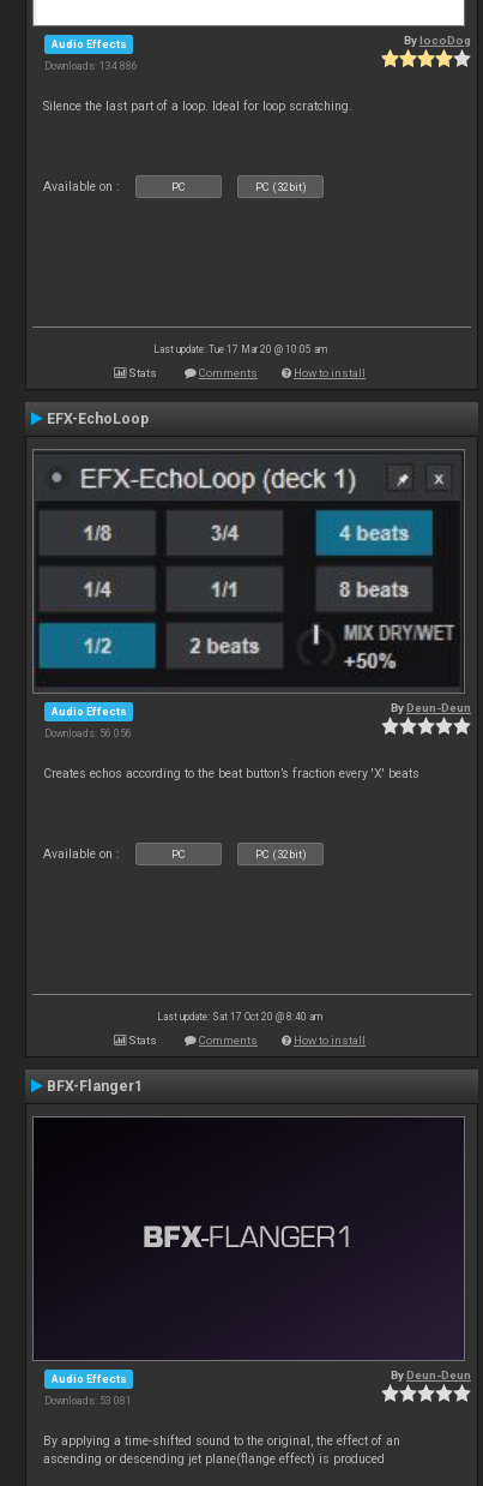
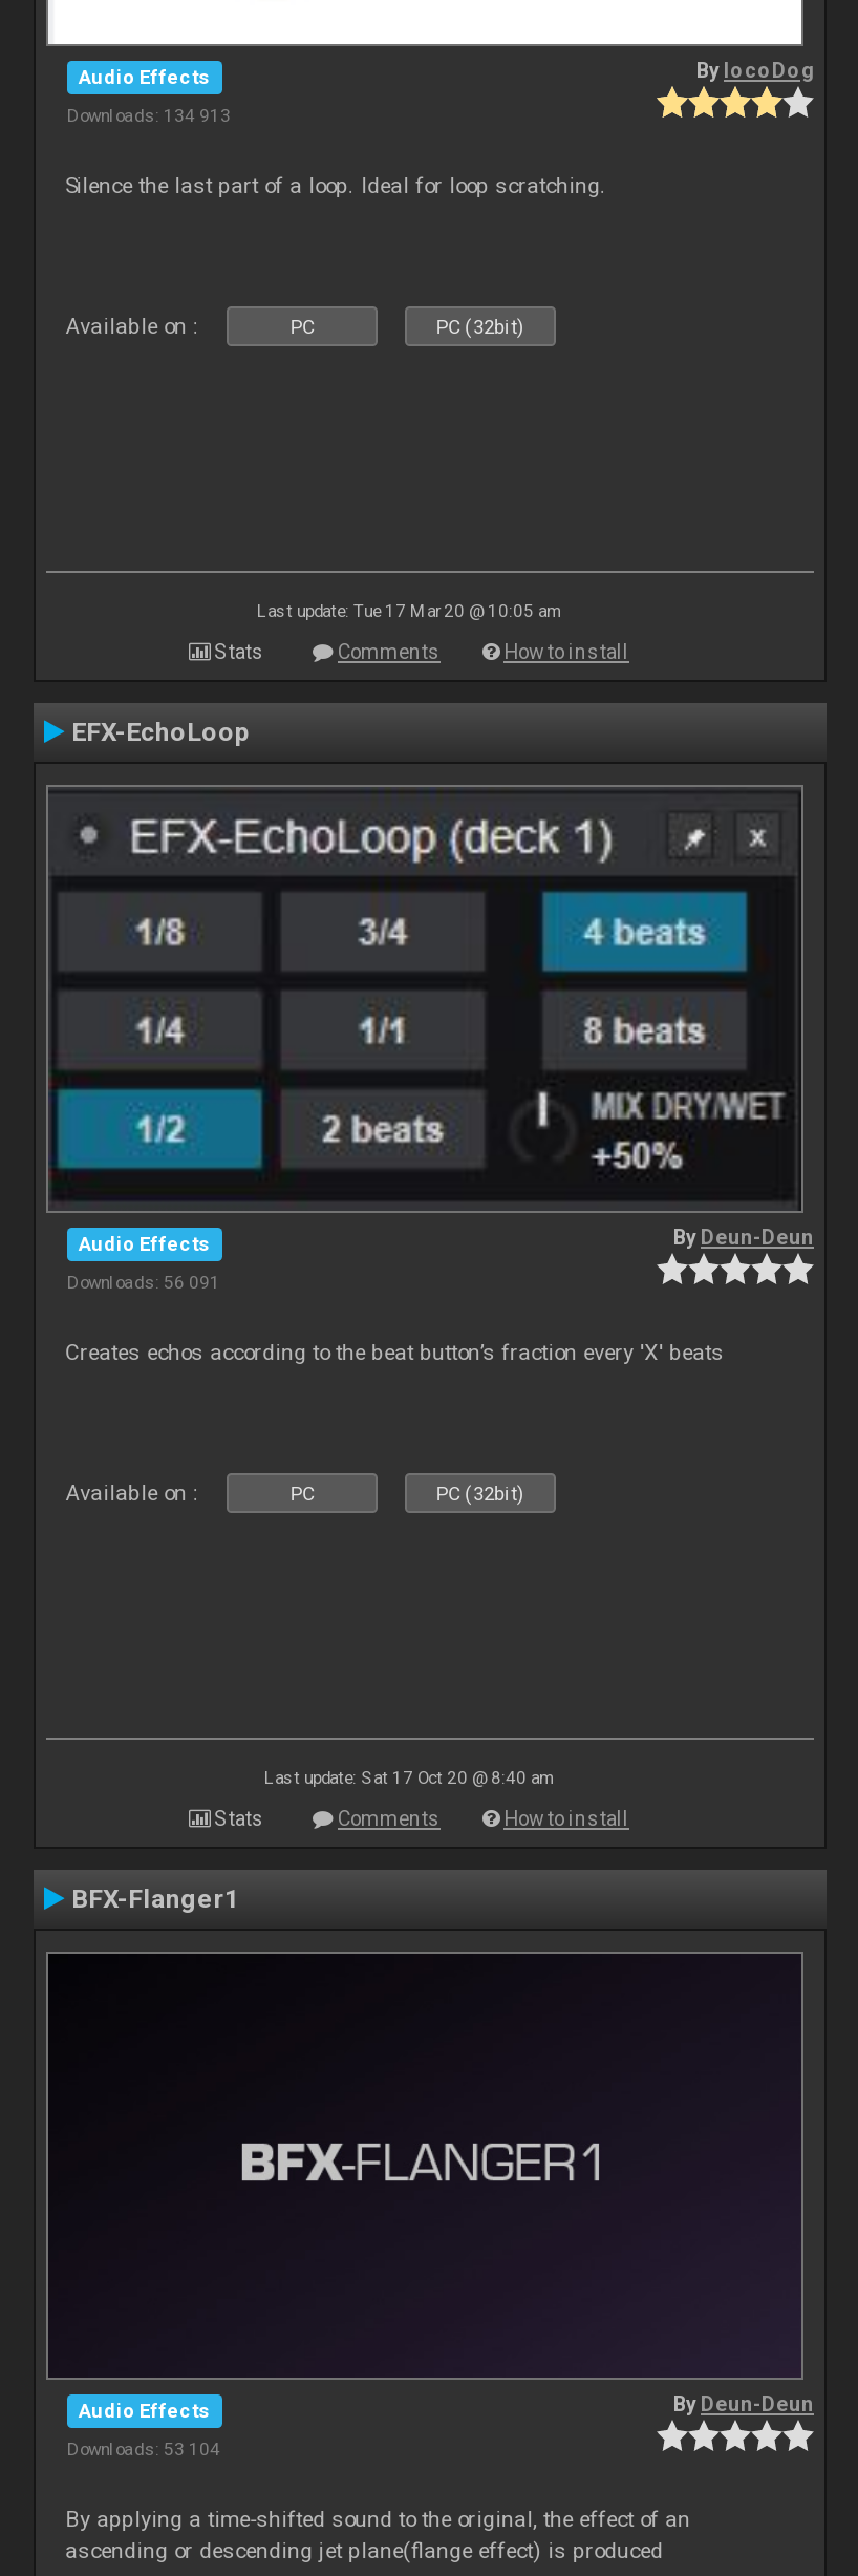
[44,60,138,72] Downloads: 134 886 -> [67,104,231,125] Downloads: 134 913
[44,727,132,739] Downloads: 56 056 -> [67,1271,220,1292] Downloads: 56 091
[44,1394,132,1406] Downloads: 53 081 -> [67,2438,220,2459] Downloads: 53 104

